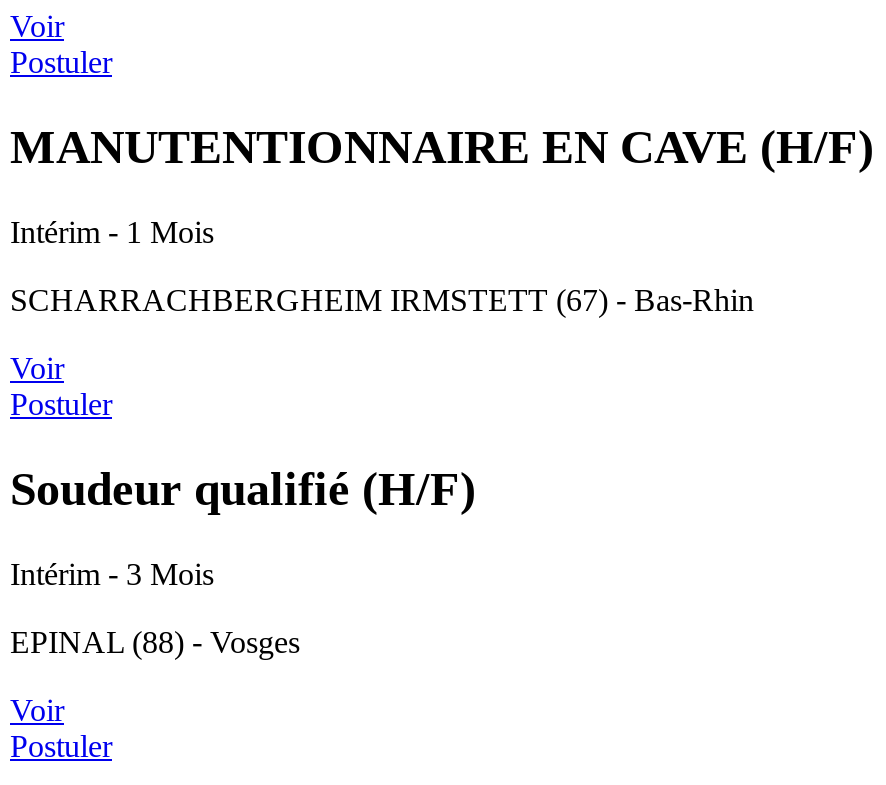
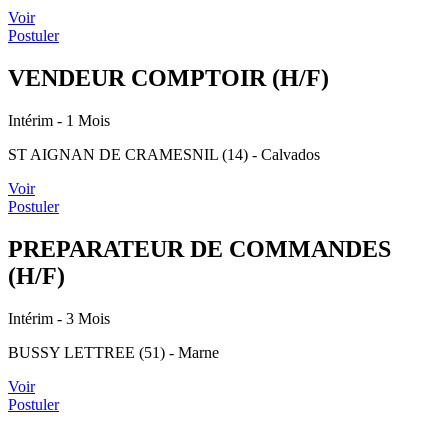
[10,121,874,173] MANUTENTIONNAIRE EN CAVE (H/F) -> [8,65,329,91] VENDEUR COMPTOIR (H/F)
[10,283,754,317] SCHARRACHBERGHEIM IRMSTETT (67) - Bas-Rhin -> [8,146,320,163] ST AIGNAN DE CRAMESNIL (14) - Calvados
[10,463,476,515] Soudeur qualifié (H/F) -> [8,236,391,289] PREPARATEUR DE COMMANDES | (H/F)
[10,624,300,658] EPINAL (88) - Vosges -> [8,344,219,361] BUSSY LETTREE (51) - Marne

